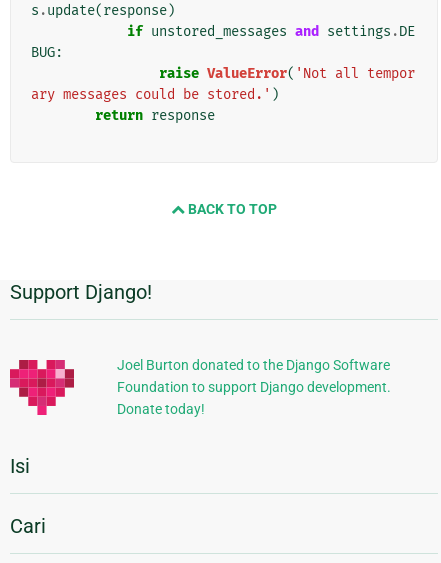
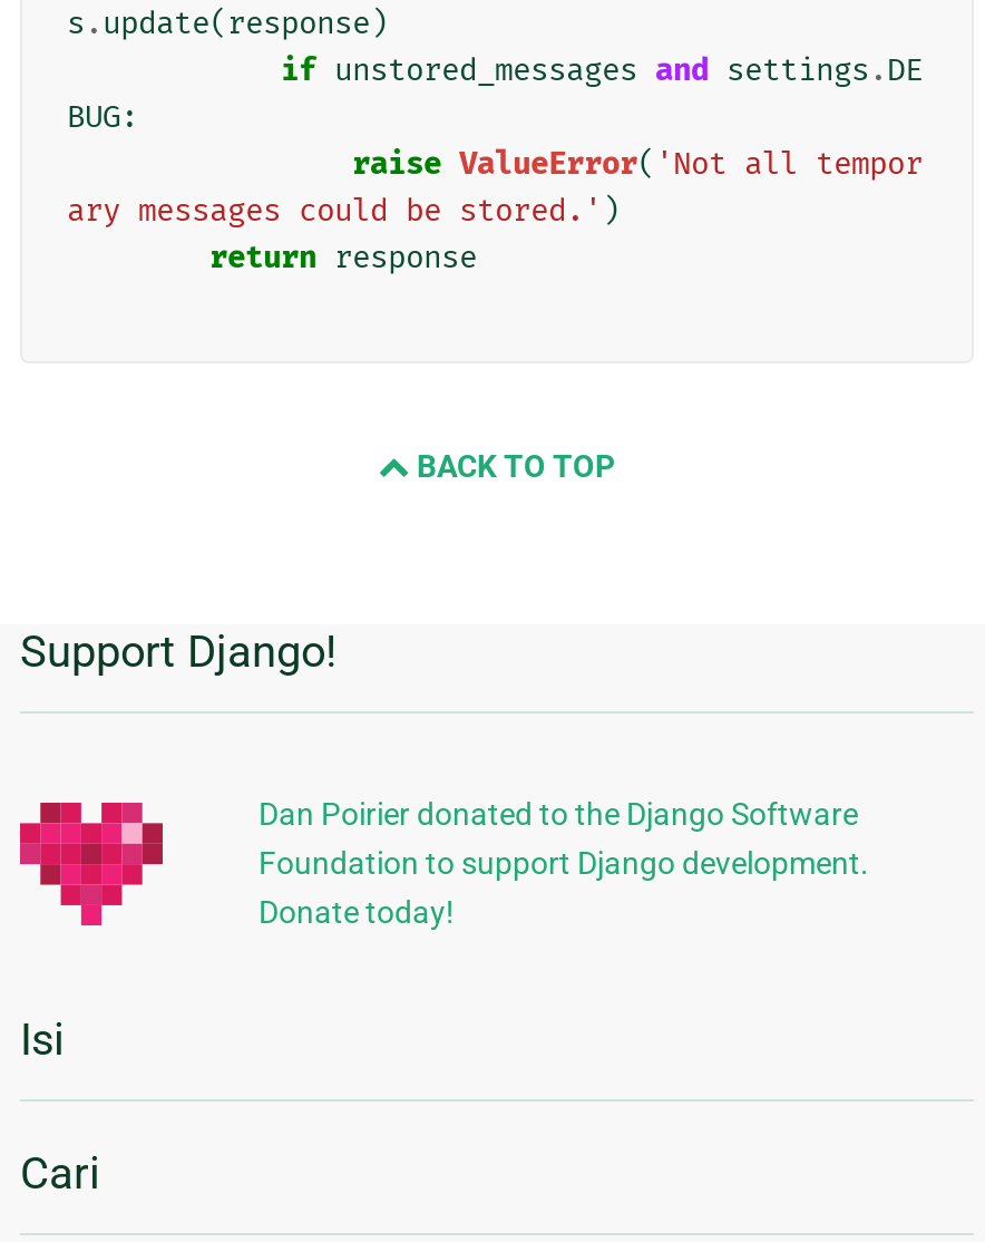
[117,357,390,373] Joel Burton donated to the Django Software -> [259,797,858,833] Dan Poirier donated to the Django Software

